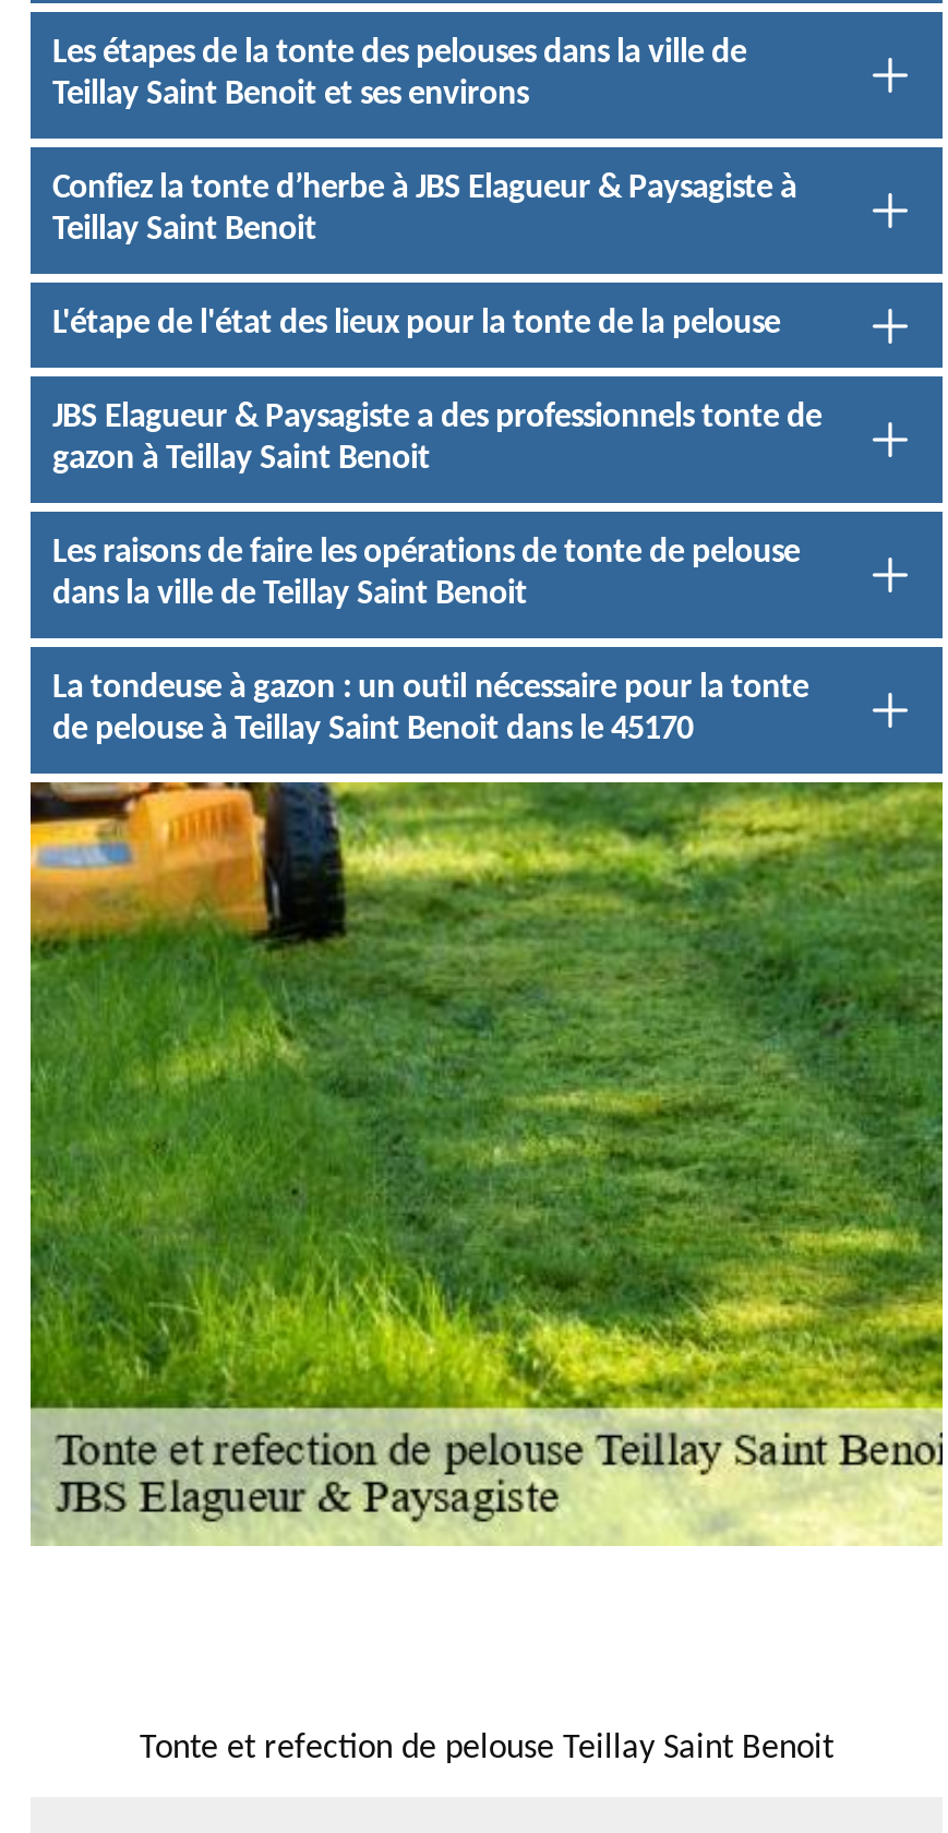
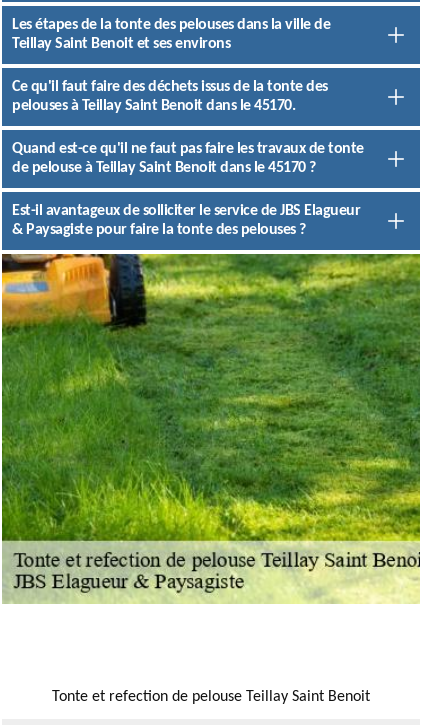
[52,171,821,747] Confiez la tonte d’herbe à JBS Elagueur & Paysagiste à | Teillay Saint Benoit | L'étape de l'état des lieux pour la tonte de la pelouse | JBS Elagueur & Paysagiste a des professionnels tonte de | gazon à Teillay Saint Benoit | Les raisons de faire les opérations de tonte de pelouse | dans la ville de Teillay Saint Benoit | La tondeuse à gazon : un outil nécessaire pour la tonte | de pelouse à Teillay Saint Benoit dans le 45170 -> [12,79,363,238] Ce qu'il faut faire des déchets issus de la tonte des | pelouses à Teillay Saint Benoit dans le 45170. | Quand est-ce qu'il ne faut pas faire les travaux de tonte | de pelouse à Teillay Saint Benoit dans le 45170 ? | Est-il avantageux de solliciter le service de JBS Elagueur | & Paysagiste pour faire la tonte des pelouses ?

